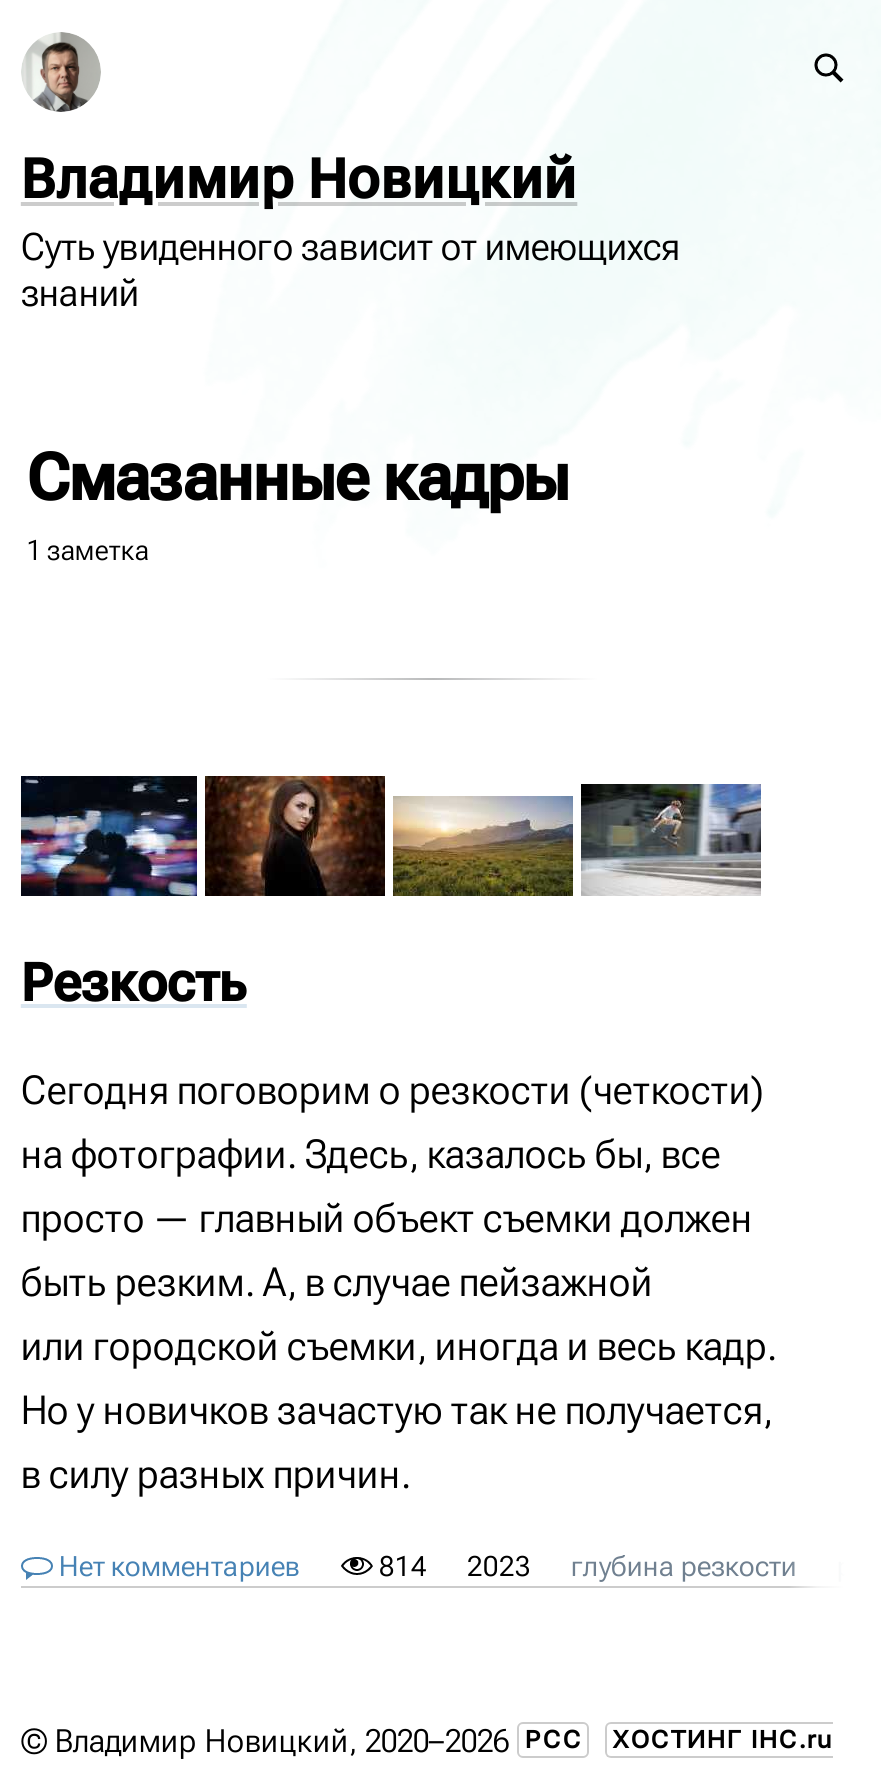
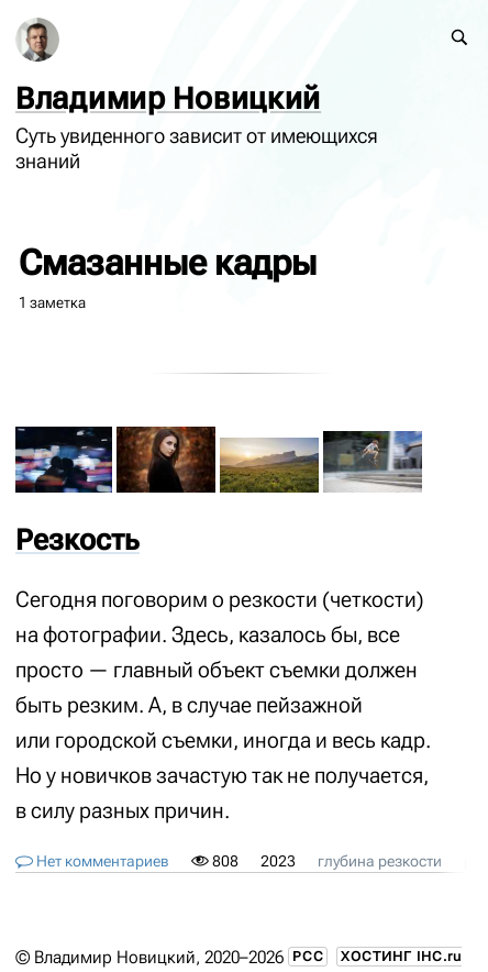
[373,1550,427,1582] 814 -> [209,852,238,870] 808

